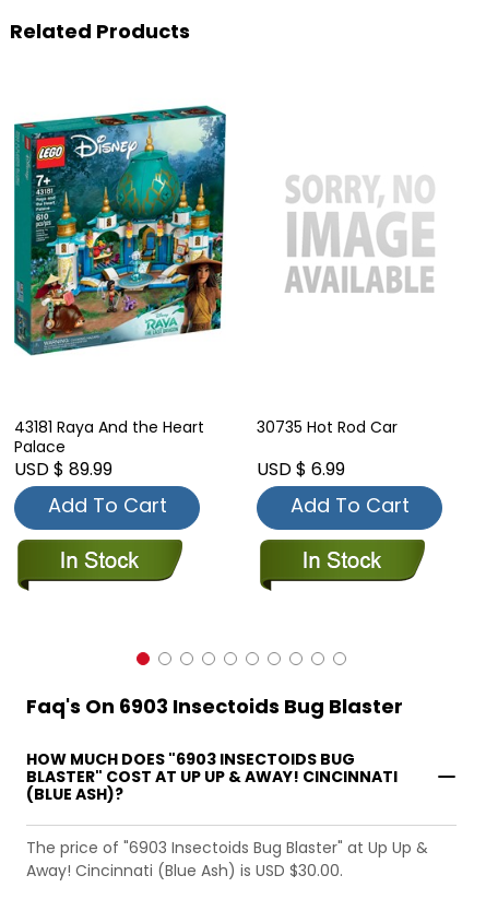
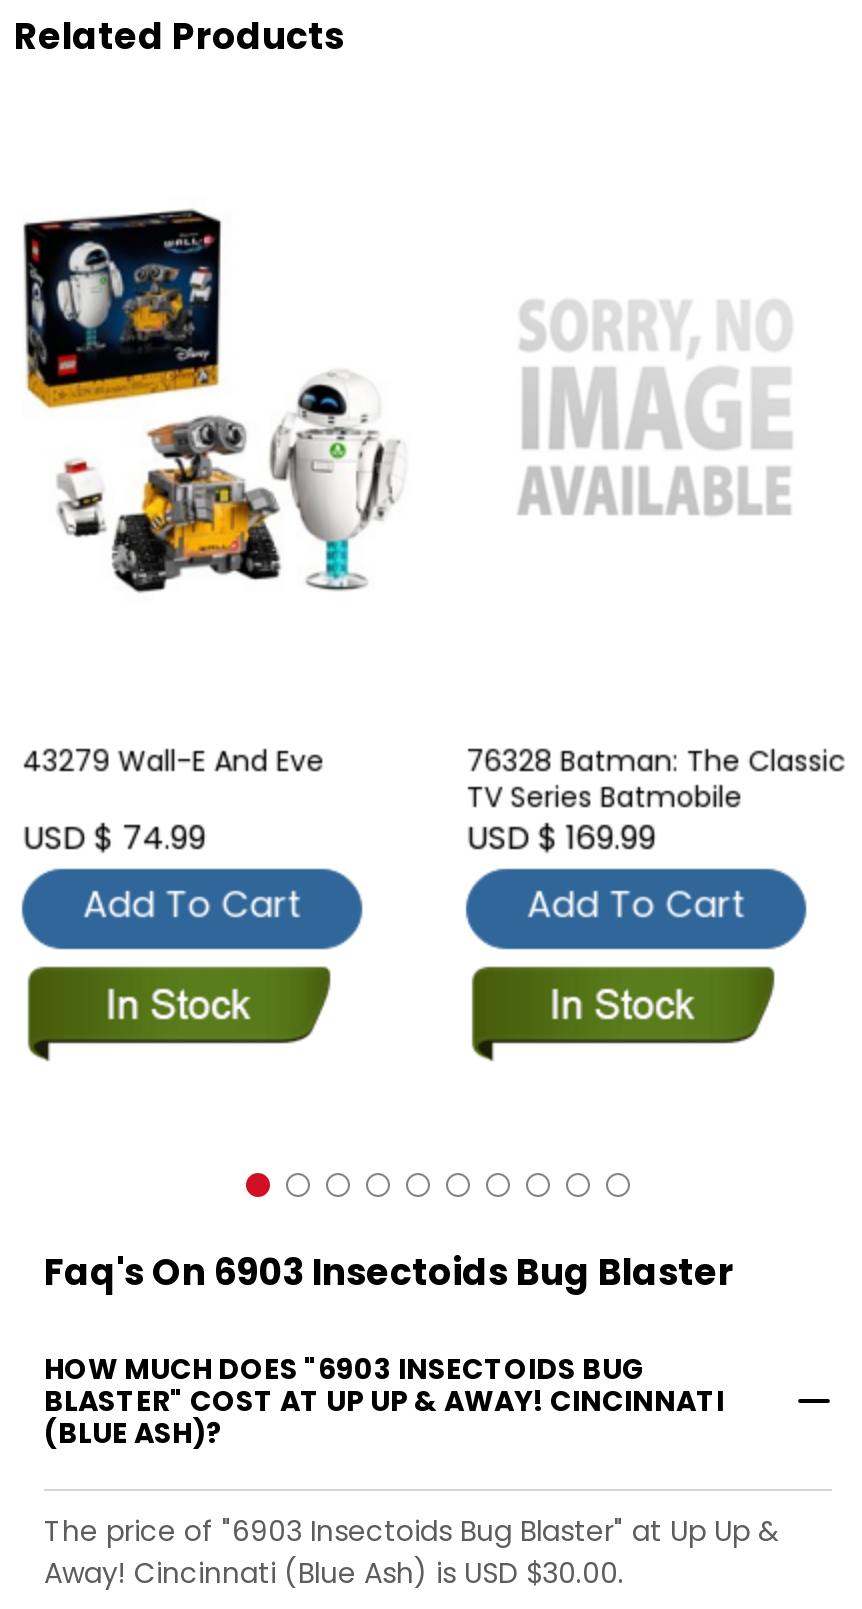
[13,105,227,356] [image] -> [22,173,410,629] [image]
[14,416,204,481] 43181 Raya And the Heart | Palace | USD $ 89.99 -> [22,740,324,860] 43279 Wall-E And Eve | USD $ 74.99
[257,416,398,481] 30735 Hot Rod Car | USD $ 6.99 -> [466,740,846,860] 76328 Batman: The Classic | TV Series Batmobile | USD $ 169.99

